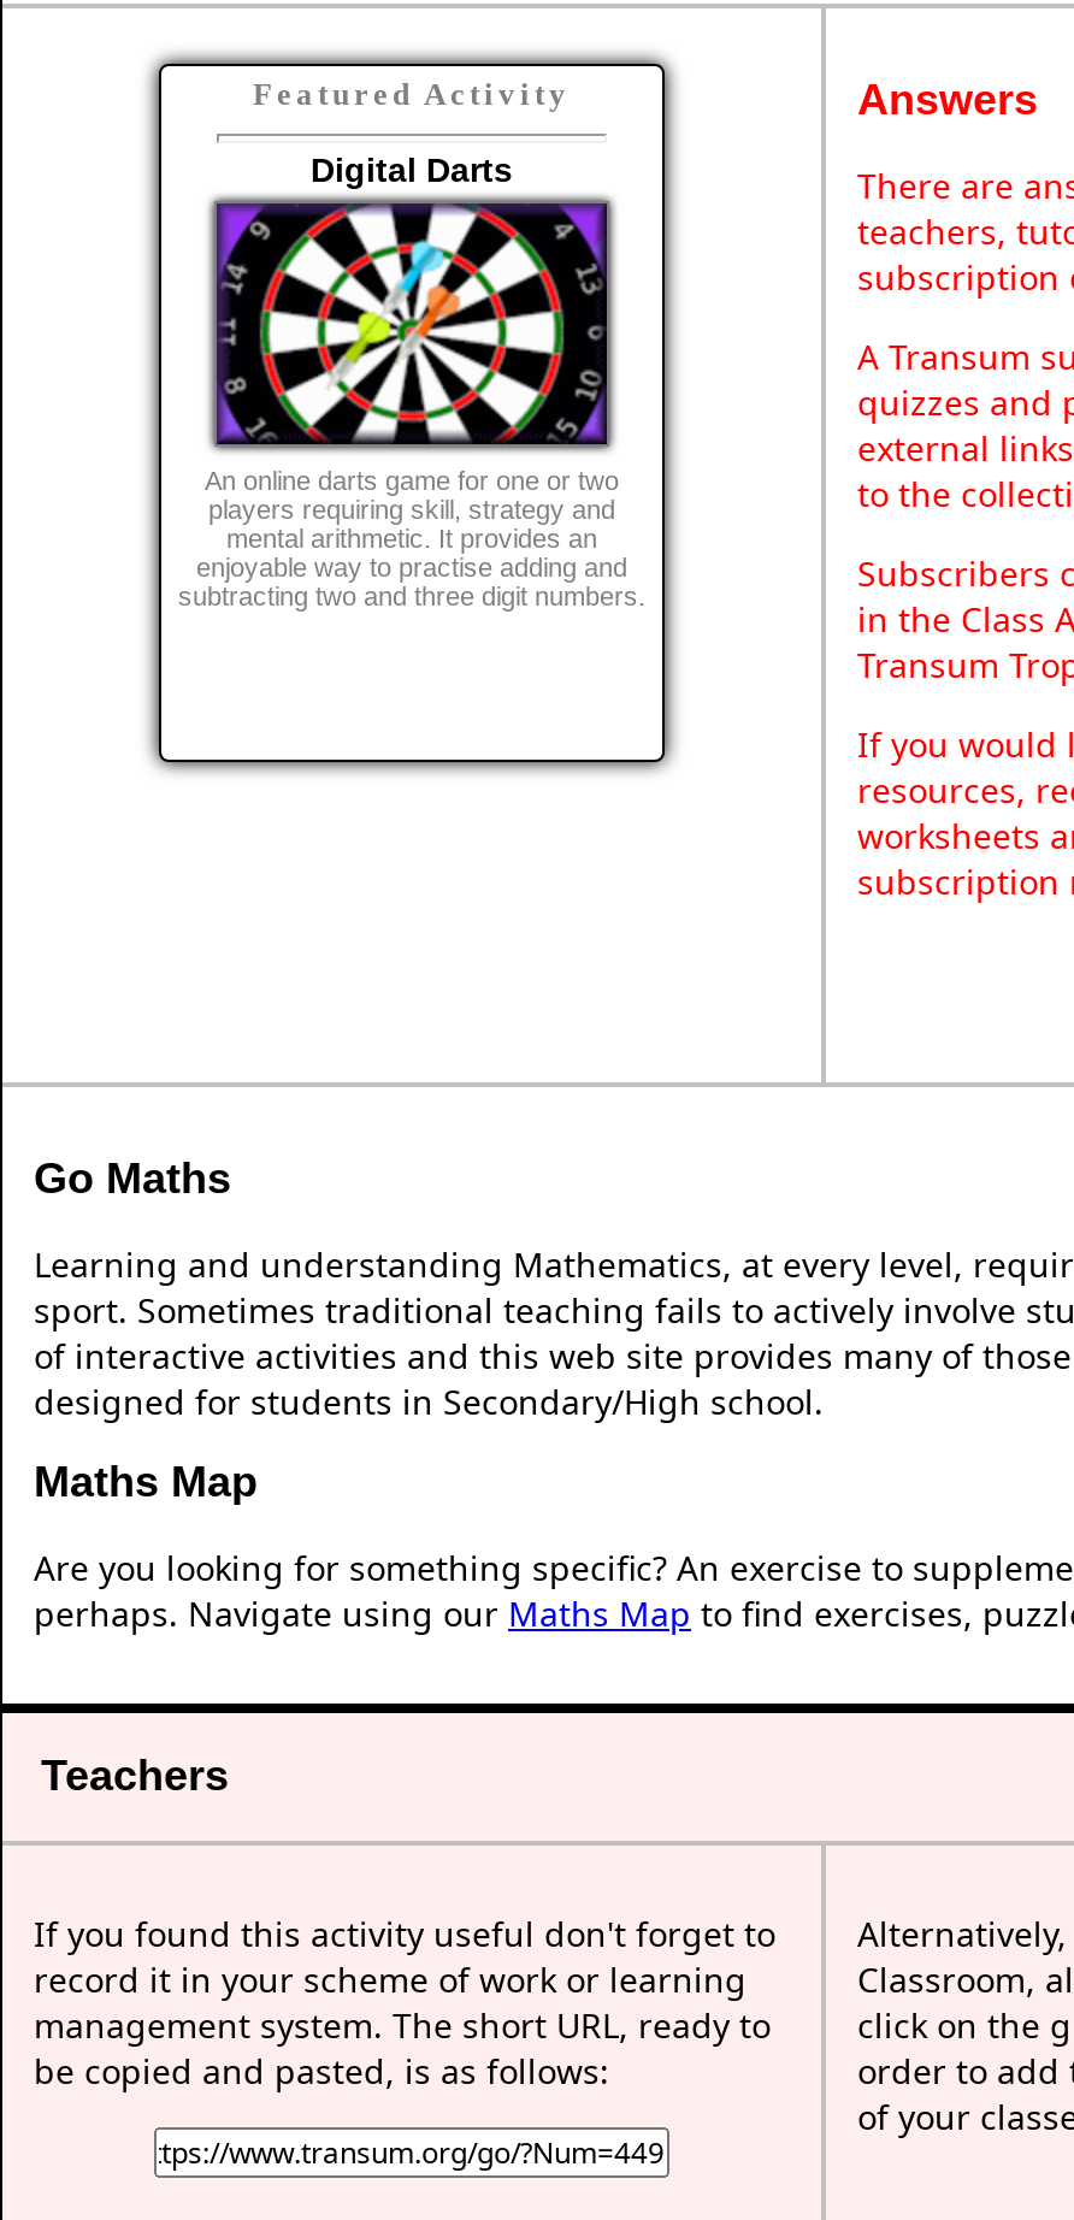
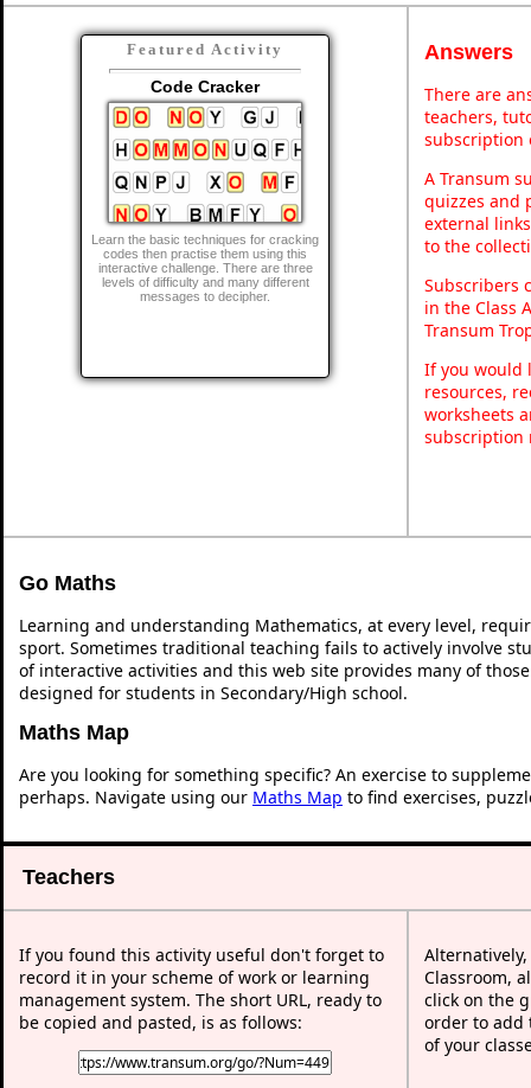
[311,150,513,188] Digital Darts -> [151,77,260,96] Code Cracker
[178,201,645,609] [image] | An online darts game for one or two | players requiring skill, strategy and | mental arithmetic. It provides an | enjoyable way to practise adding and | subtracting two and three digit numbers. -> [91,103,319,303] [image] | Learn the basic techniques for cracking | codes then practise them using this | interactive challenge. There are three | levels of difficulty and many different | messages to decipher.

